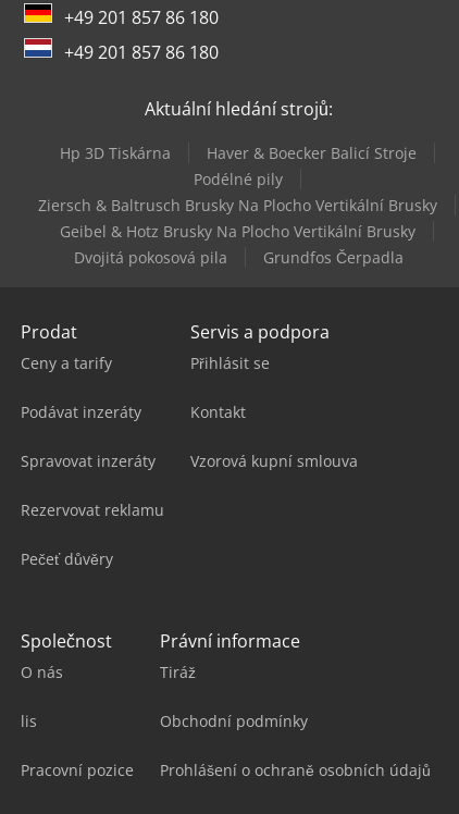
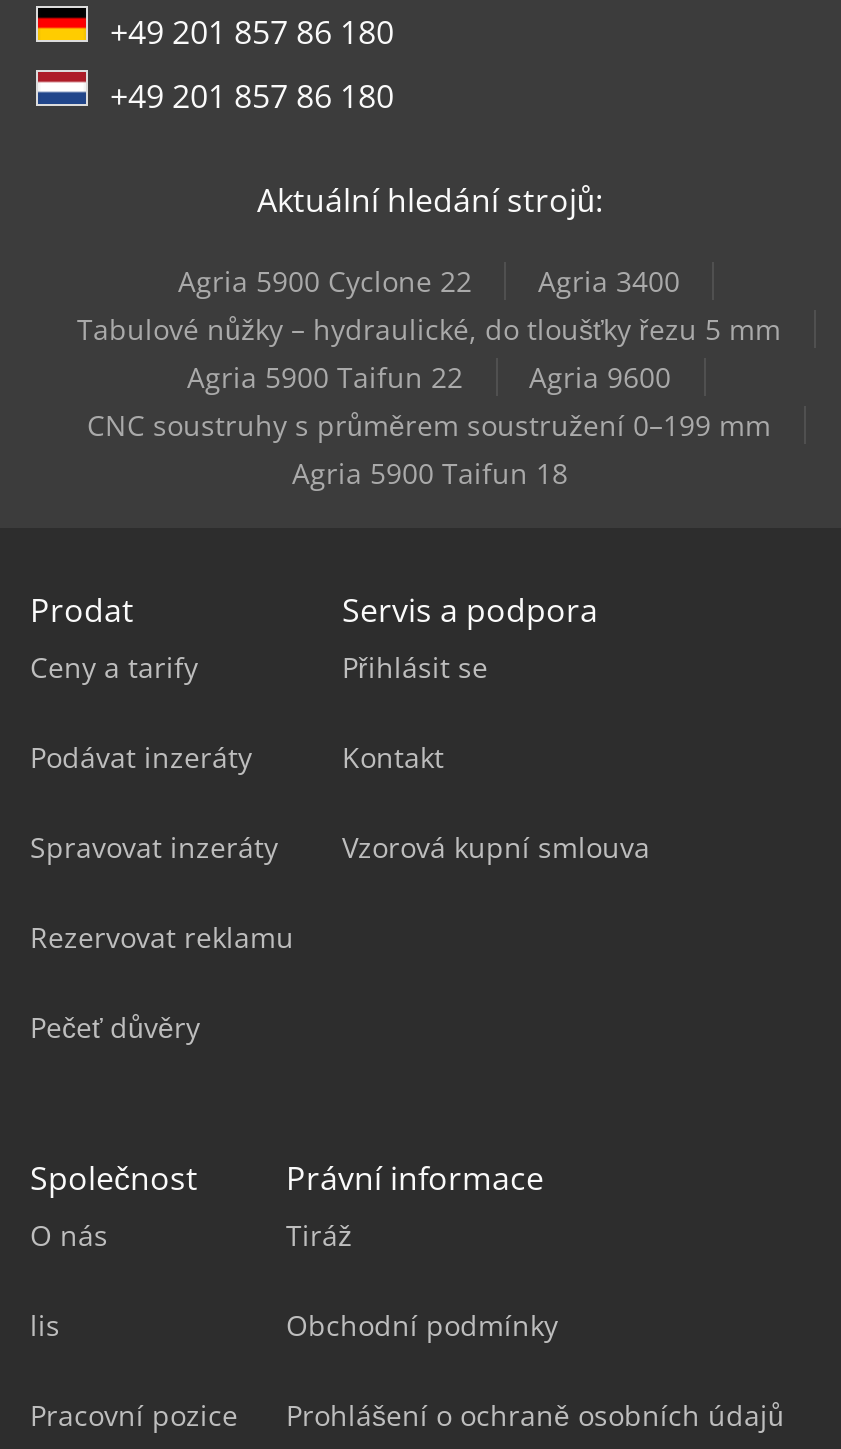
[38,143,437,268] Hp 3D Tiskárna | Haver & Boecker Balicí Stroje | Podélné pily | Ziersch & Baltrusch Brusky Na Plocho Vertikální Brusky | Geibel & Hotz Brusky Na Plocho Vertikální Brusky | Dvojitá pokosová pila | Grundfos Čerpadla -> [77,262,781,492] Agria 5900 Cyclone 22 | Agria 3400 | Tabulové nůžky – hydraulické, do tloušťky řezu 5 mm | Agria 5900 Taifun 22 | Agria 9600 | CNC soustruhy s průměrem soustružení 0–199 mm | Agria 5900 Taifun 18

